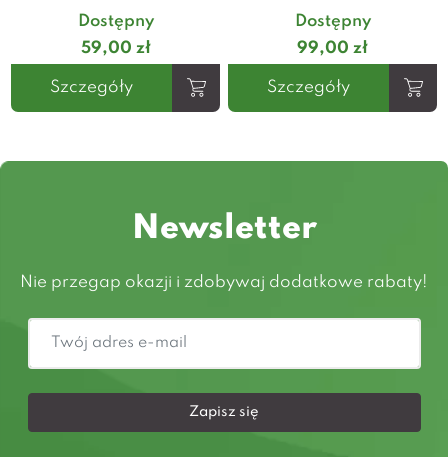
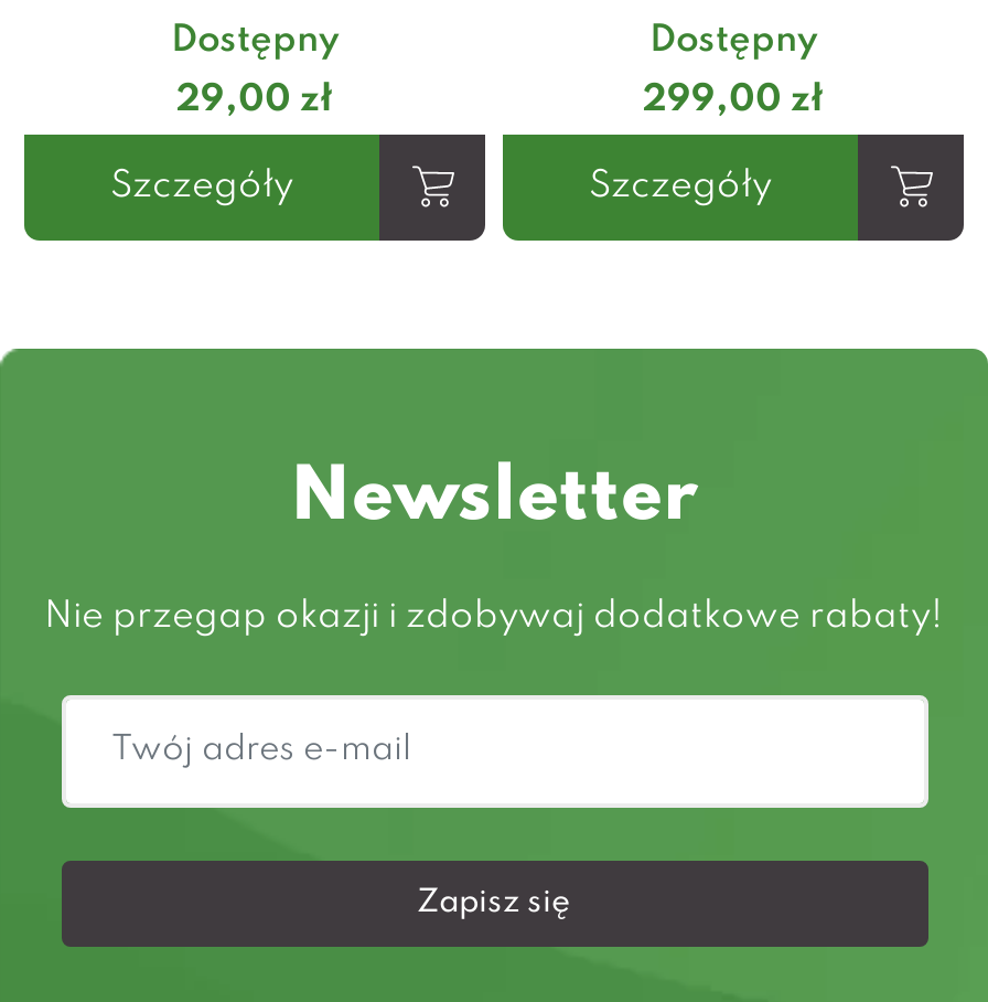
[80,40,150,57] 59,00 zł -> [176,81,333,119] 29,00 zł
[297,40,368,57] 99,00 zł -> [643,81,824,119] 299,00 zł

